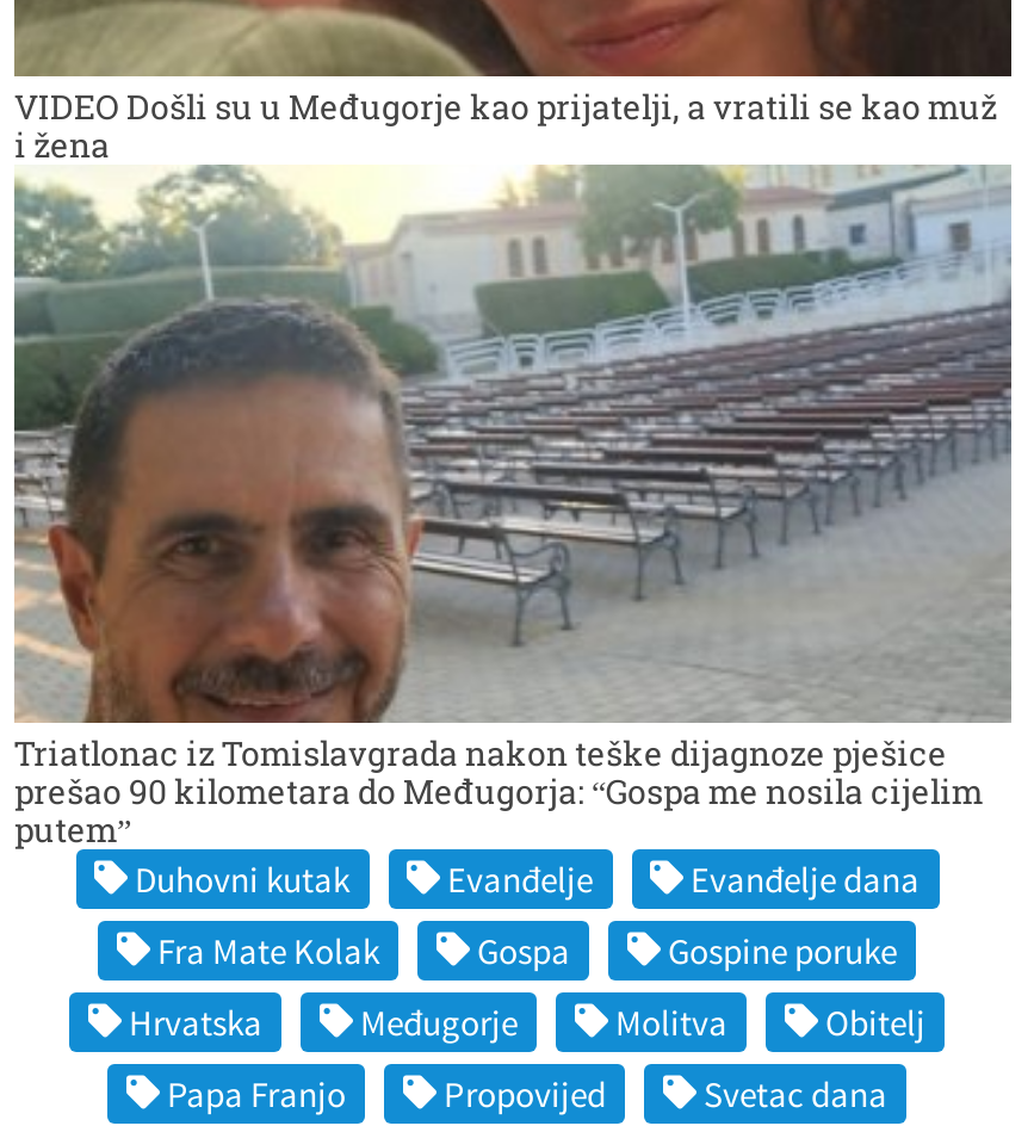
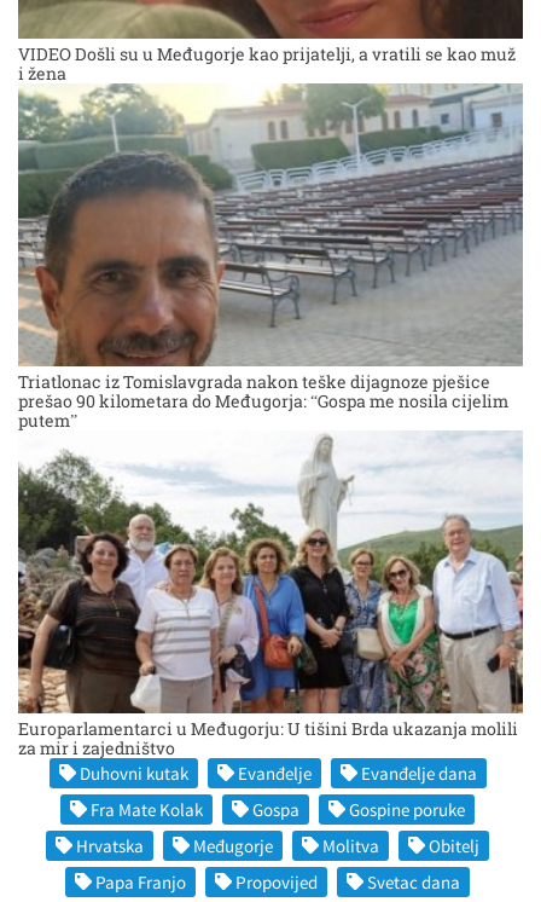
none -> [17,430,524,760] [image] | Europarlamentarci u Međugorju: U tišini Brda ukazanja molili | za mir i zajedništvo

